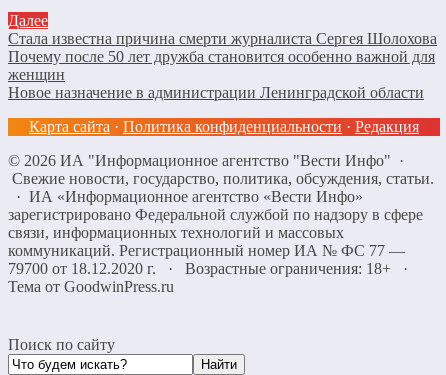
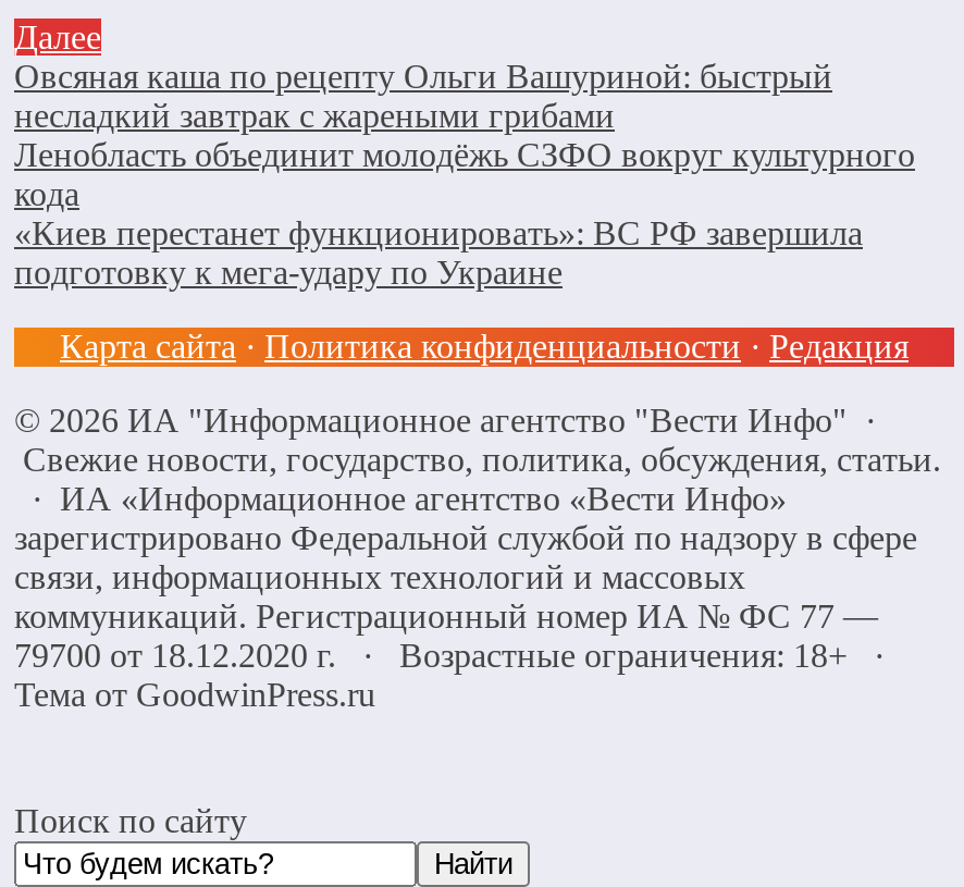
[8,30,437,101] Стала известна причина смерти журналиста Сергея Шолохова | Почему после 50 лет дружба становится особенно важной для | женщин | Новое назначение в администрации Ленинградской области -> [14,58,915,291] Овсяная каша по рецепту Ольги Вашуриной: быстрый | несладкий завтрак с жареными грибами | Ленобласть объединит молодёжь СЗФО вокруг культурного | кода | «Киев перестанет функционировать»: ВС РФ завершила | подготовку к мега-удару по Украине

